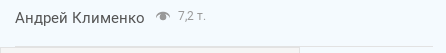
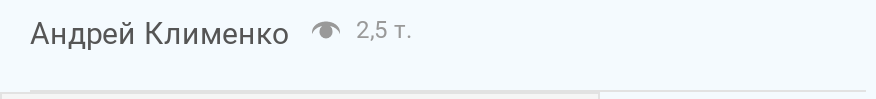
[178,9,206,23] 7,2 т. -> [356,15,412,43] 2,5 т.

